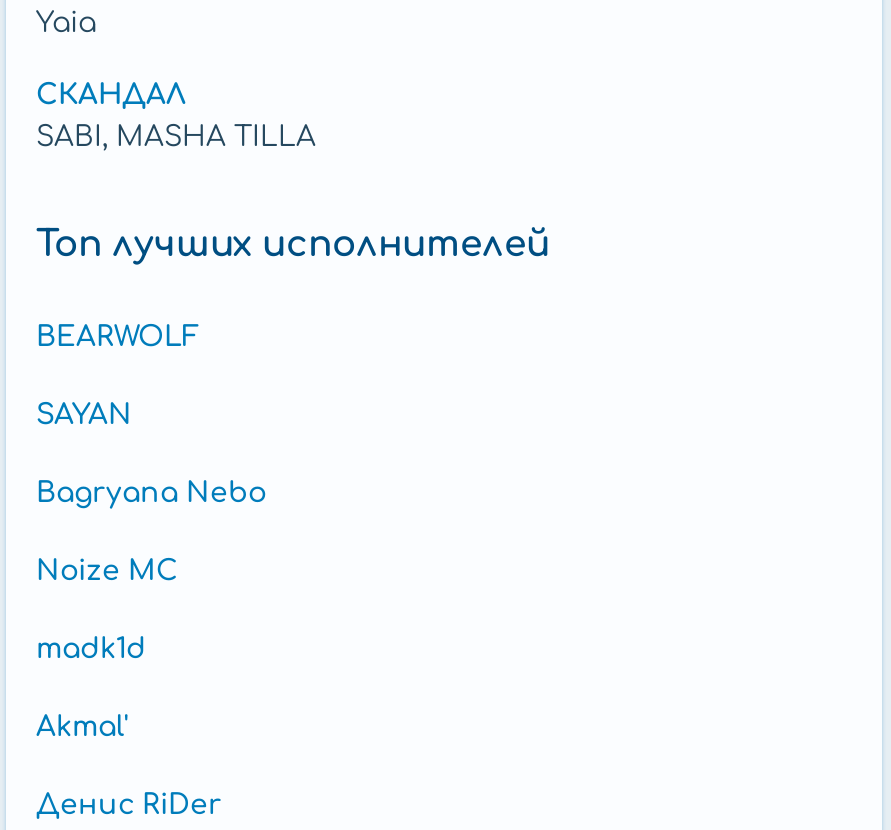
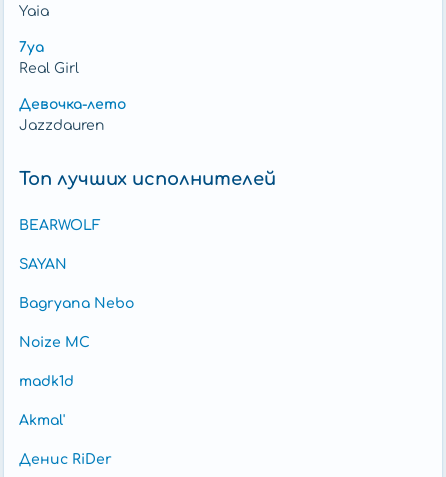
[36,80,316,152] СКАНДАЛ | SABI, MASHA TILLA -> [19,40,126,133] 7ya | Real Girl | Девочка-лето | Jazzdauren

